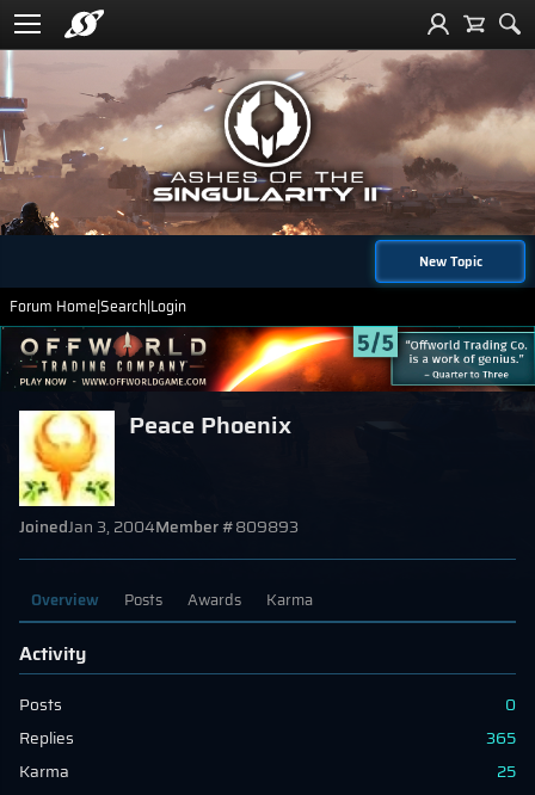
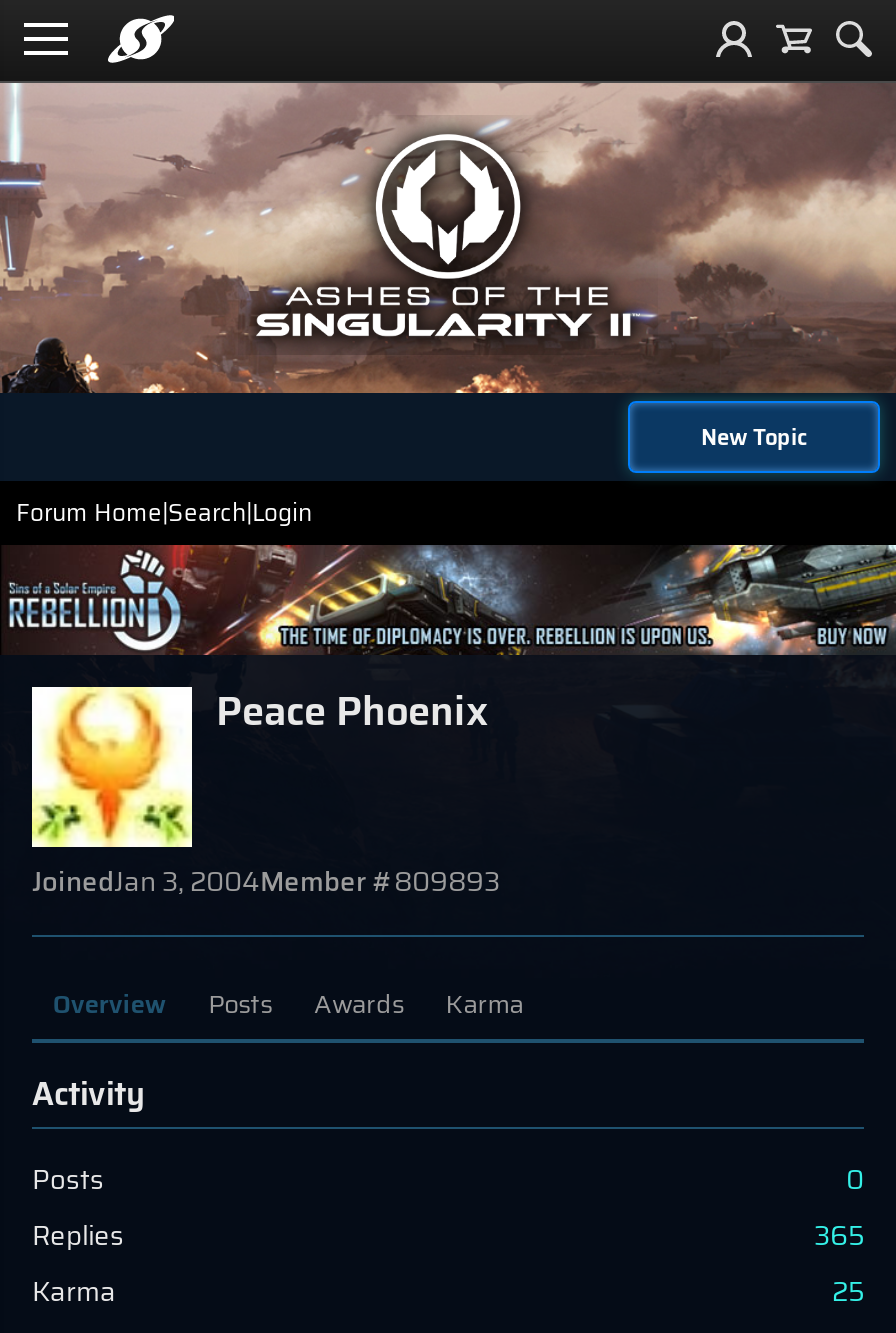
[4,325,531,393] [image] -> [6,543,890,657] [image]

